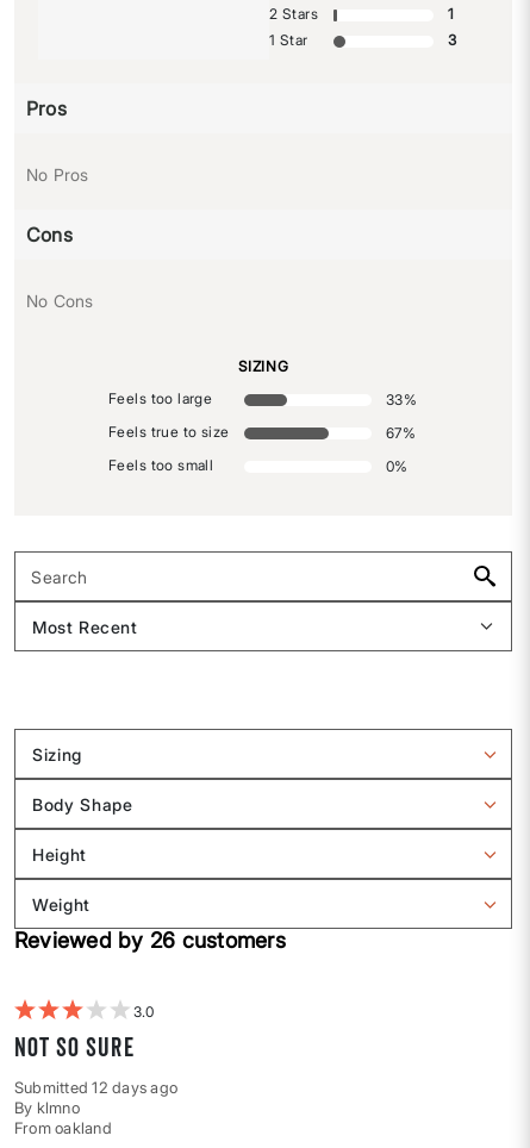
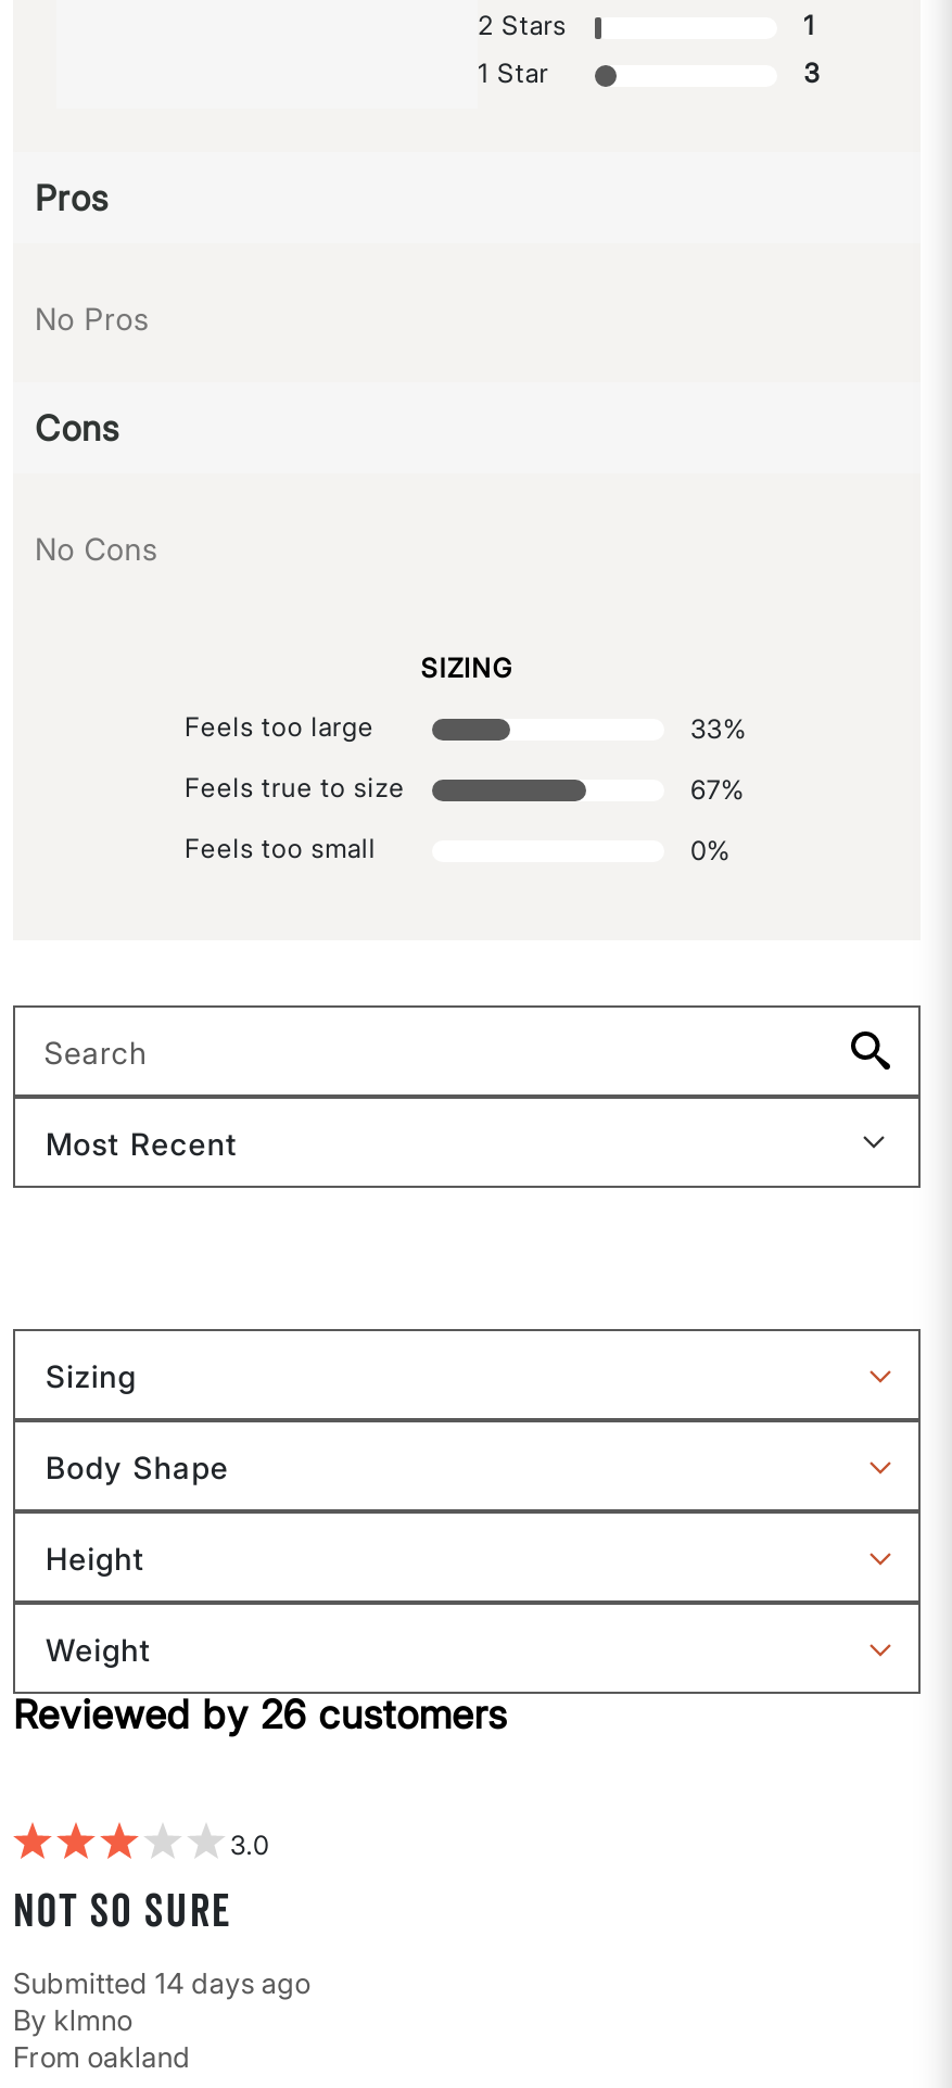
[14,1078,177,1097] Submitted 12 days ago -> [13,1966,310,2000] Submitted 14 days ago

